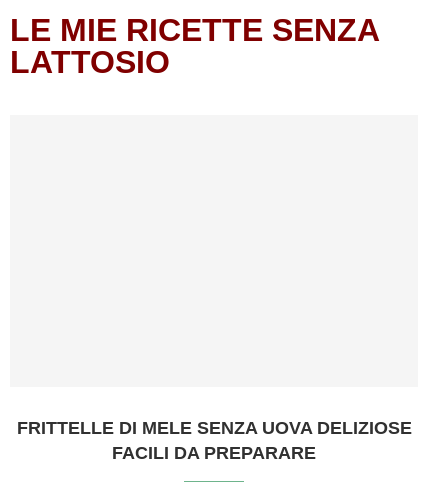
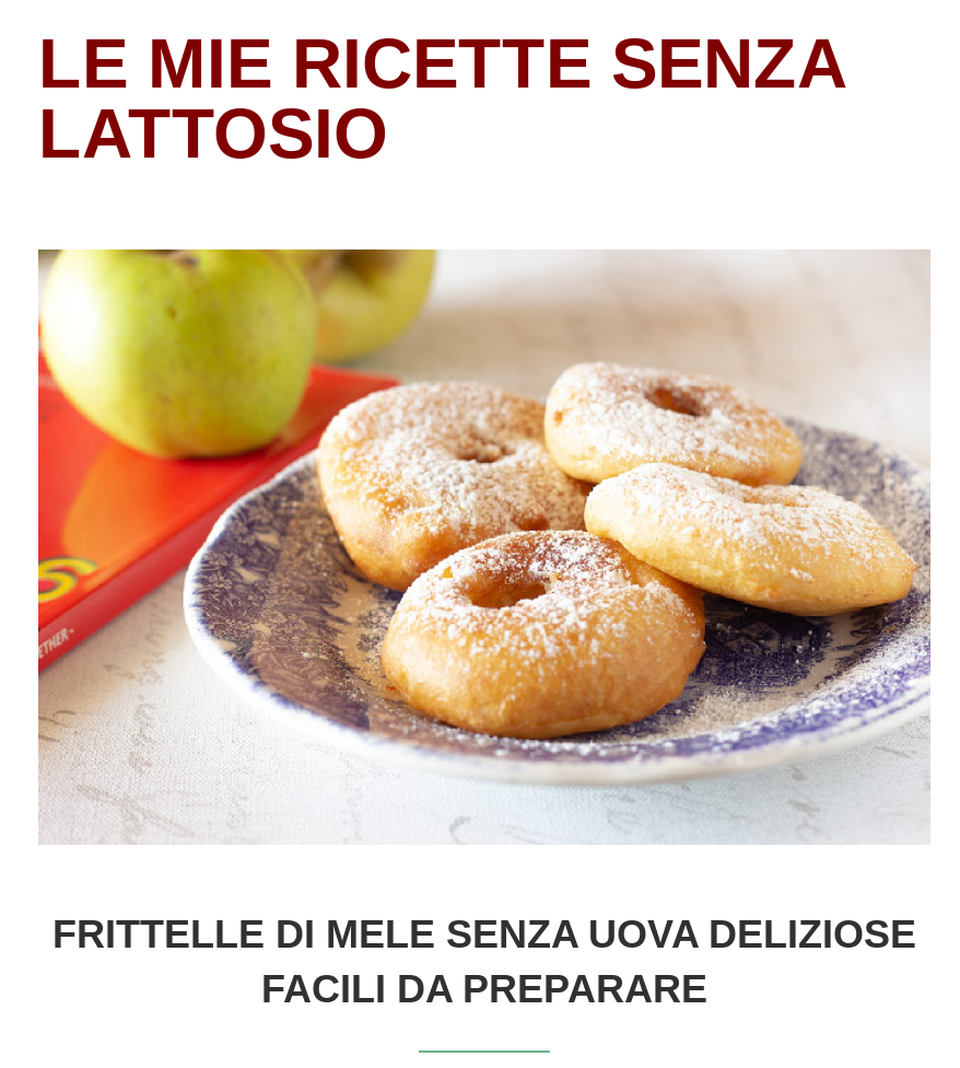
none -> [36,247,933,843] [image]

